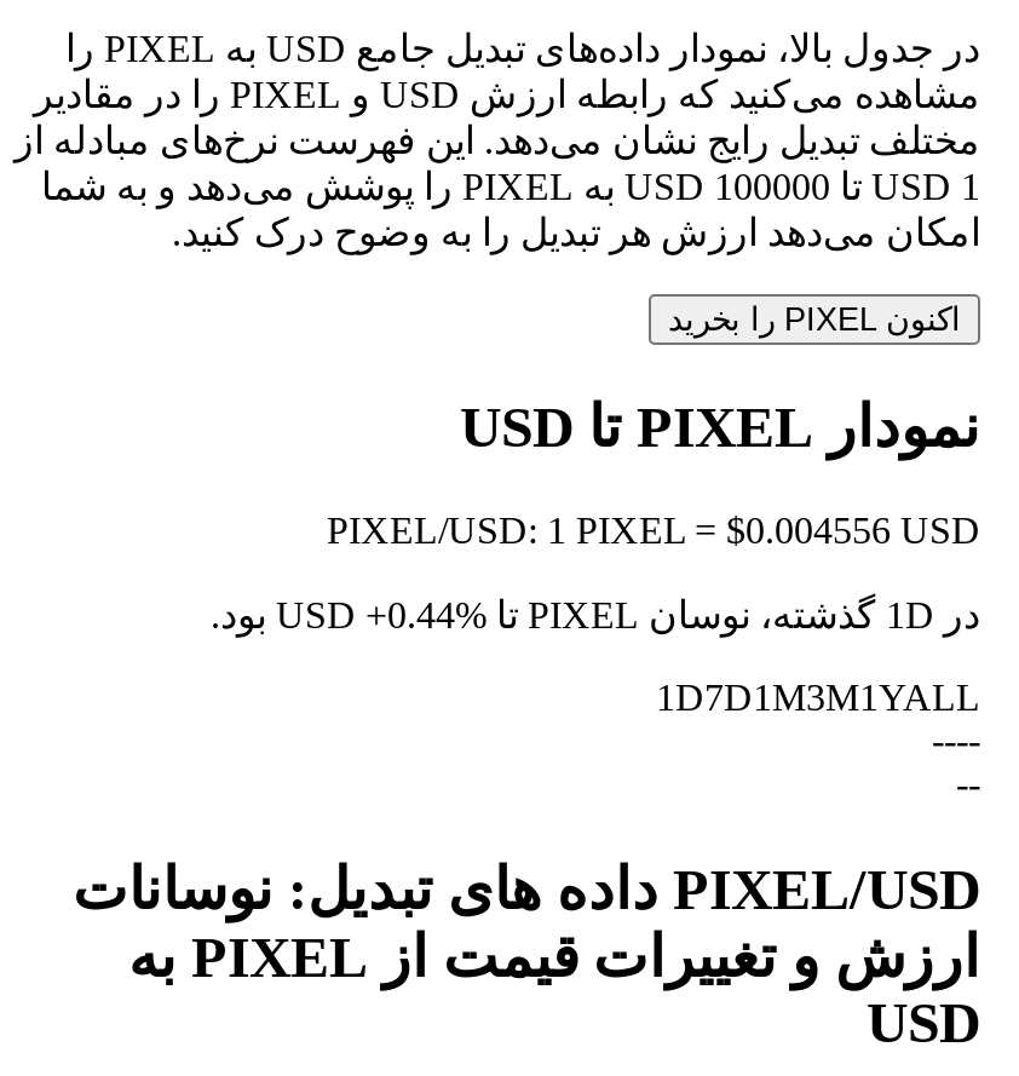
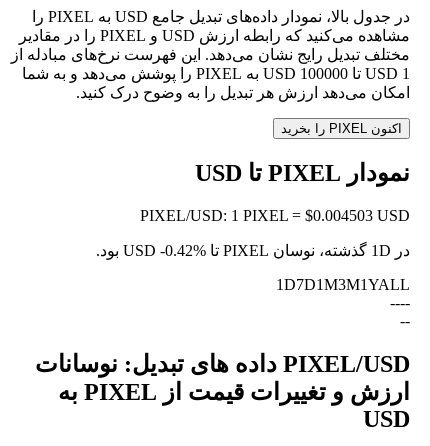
[327,510,980,551] PIXEL/USD: 1 PIXEL = $0.004556 USD -> [140,207,410,224] PIXEL/USD: 1 PIXEL = $0.004503 USD
[365,595,487,636] +0.44% -> [160,242,206,259] -0.42%

